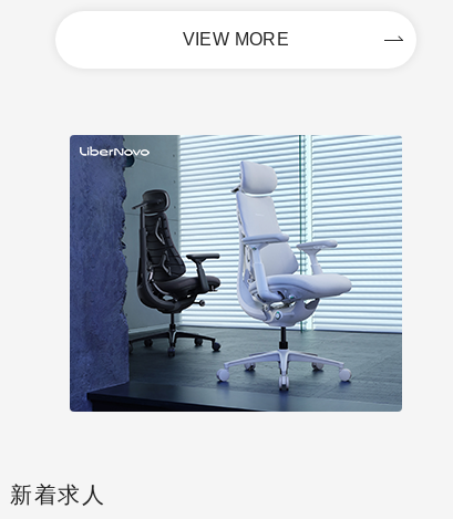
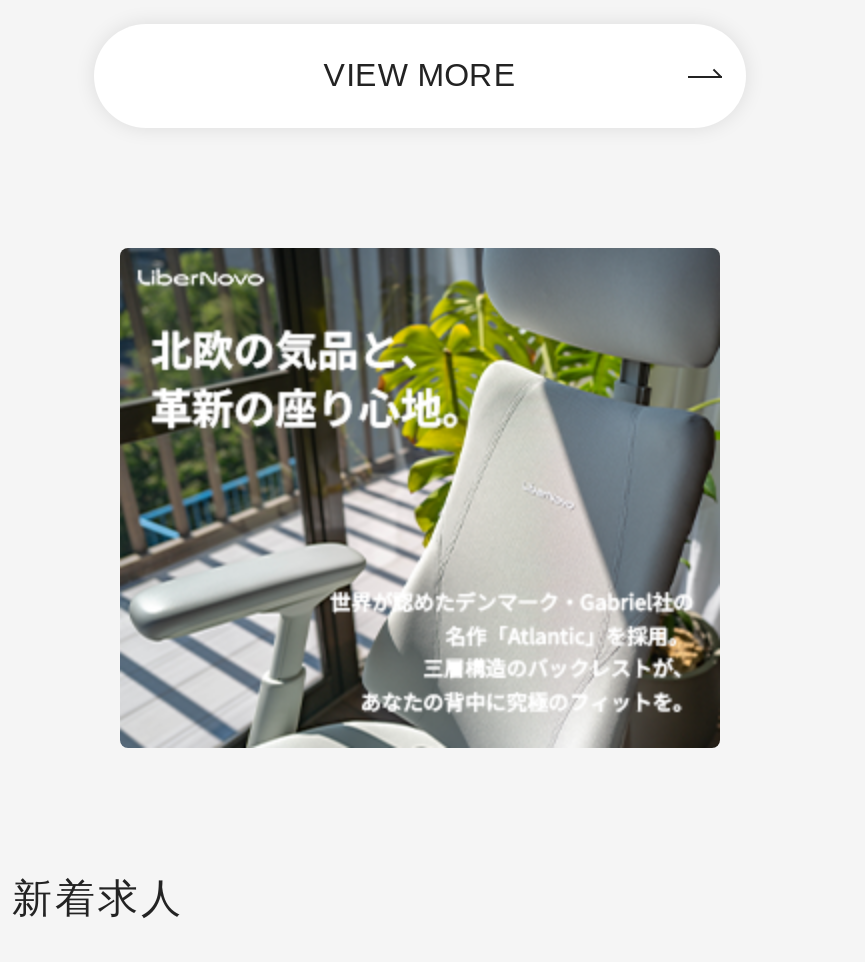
[69,134,403,413] [image] -> [118,246,722,750] [image]

